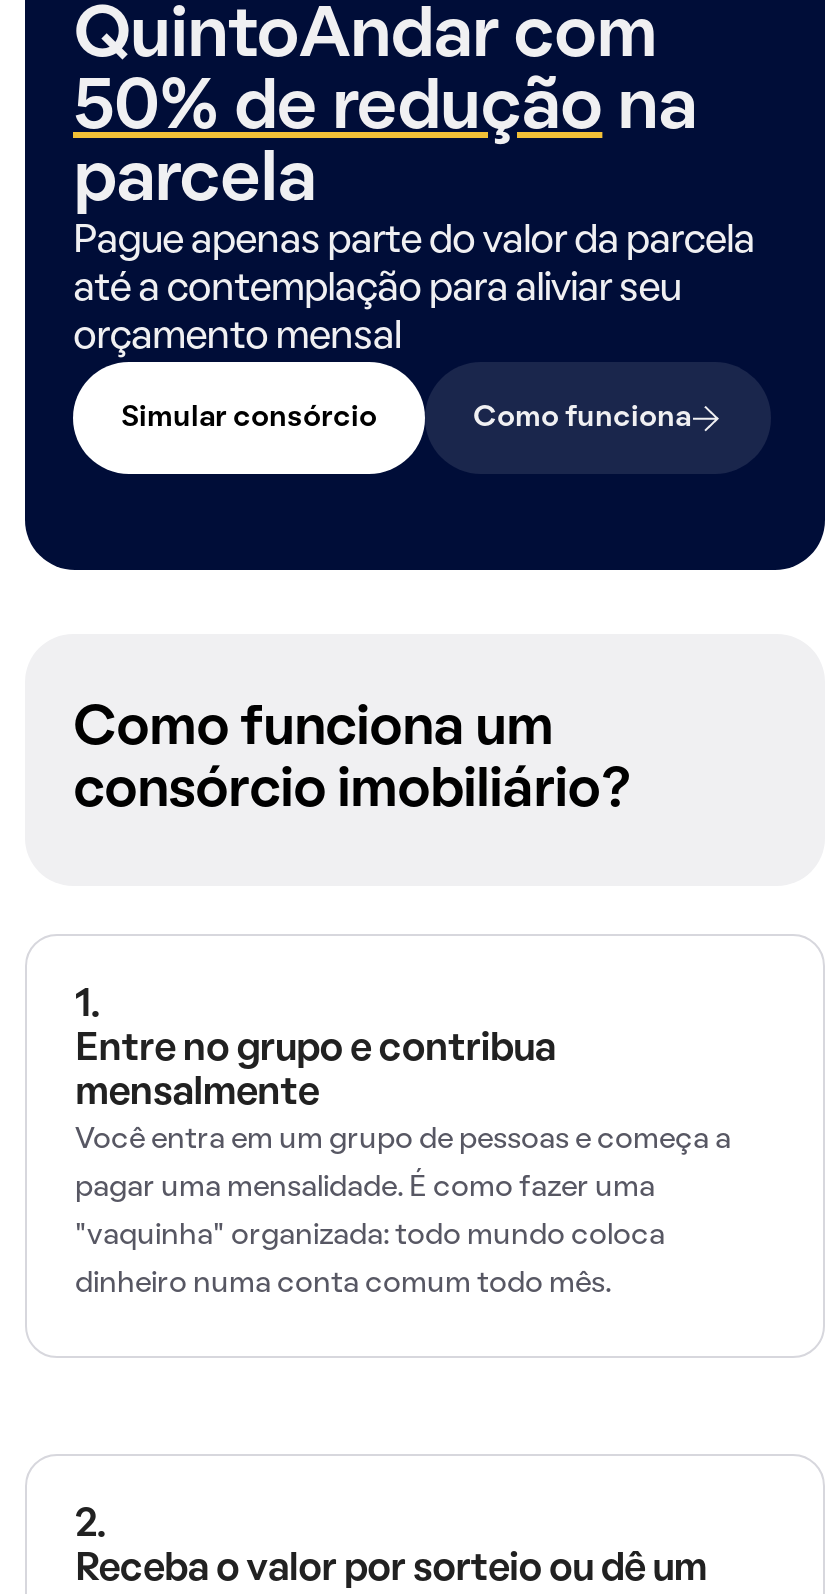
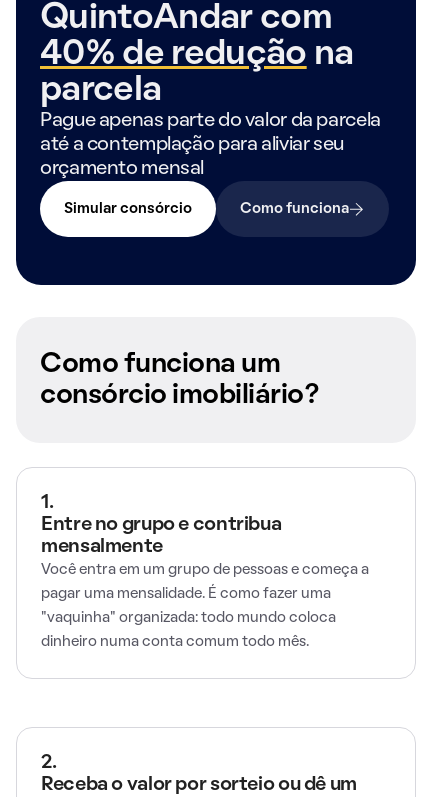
[73,78,696,142] 50% de redução na -> [40,39,354,71] 40% de redução na

